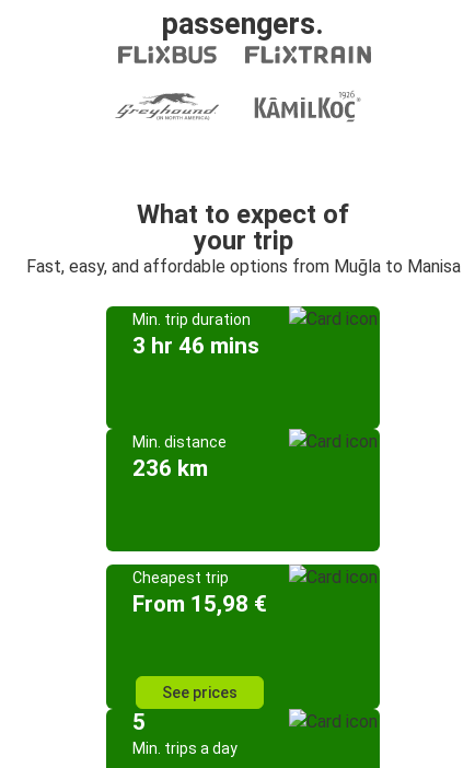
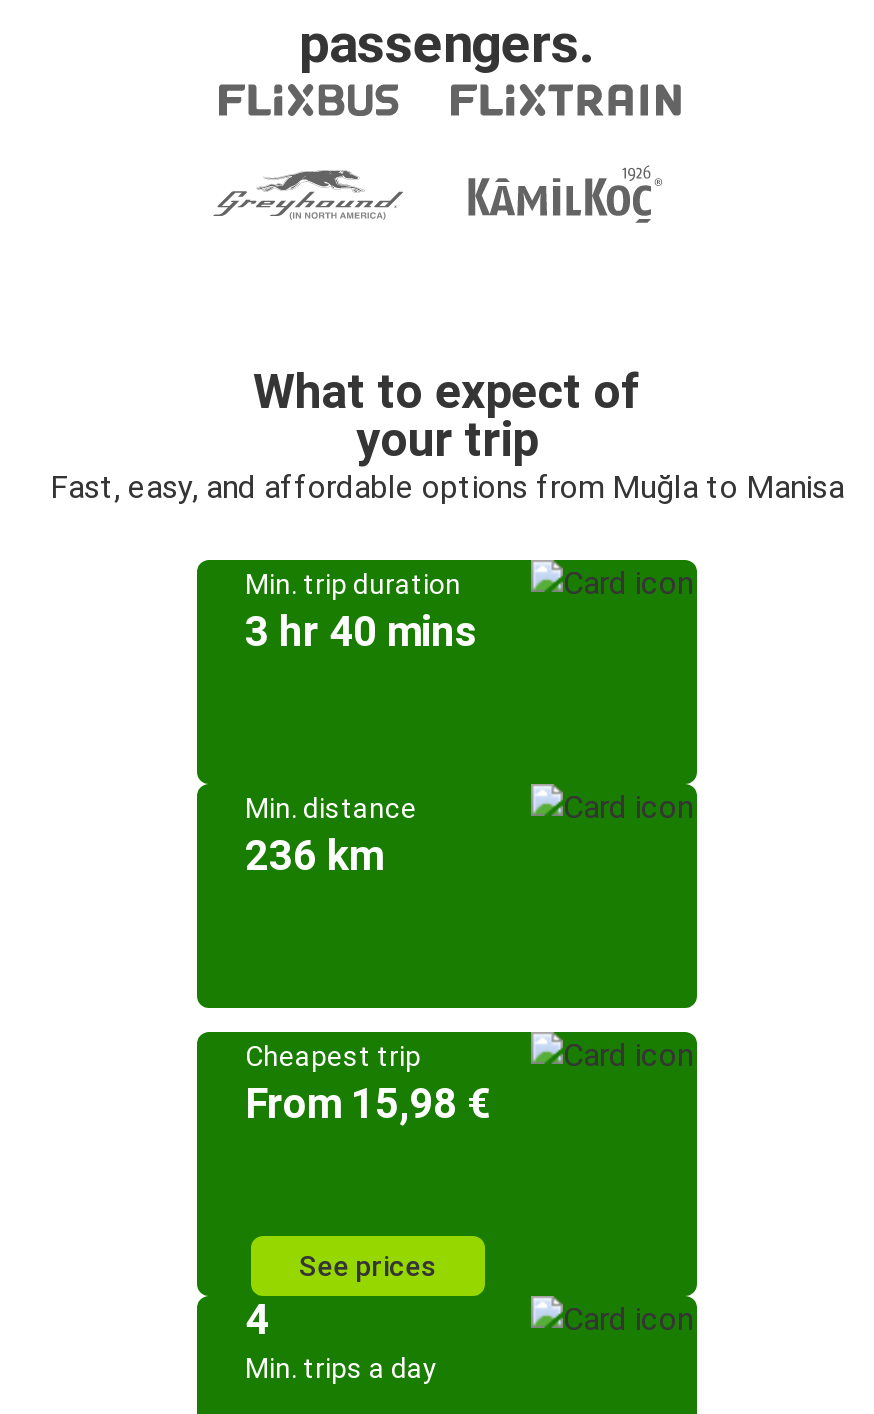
[132,333,259,359] 3 hr 46 mins -> [245,608,477,656] 3 hr 40 mins
[132,709,146,735] 5 -> [245,1296,269,1344] 4

